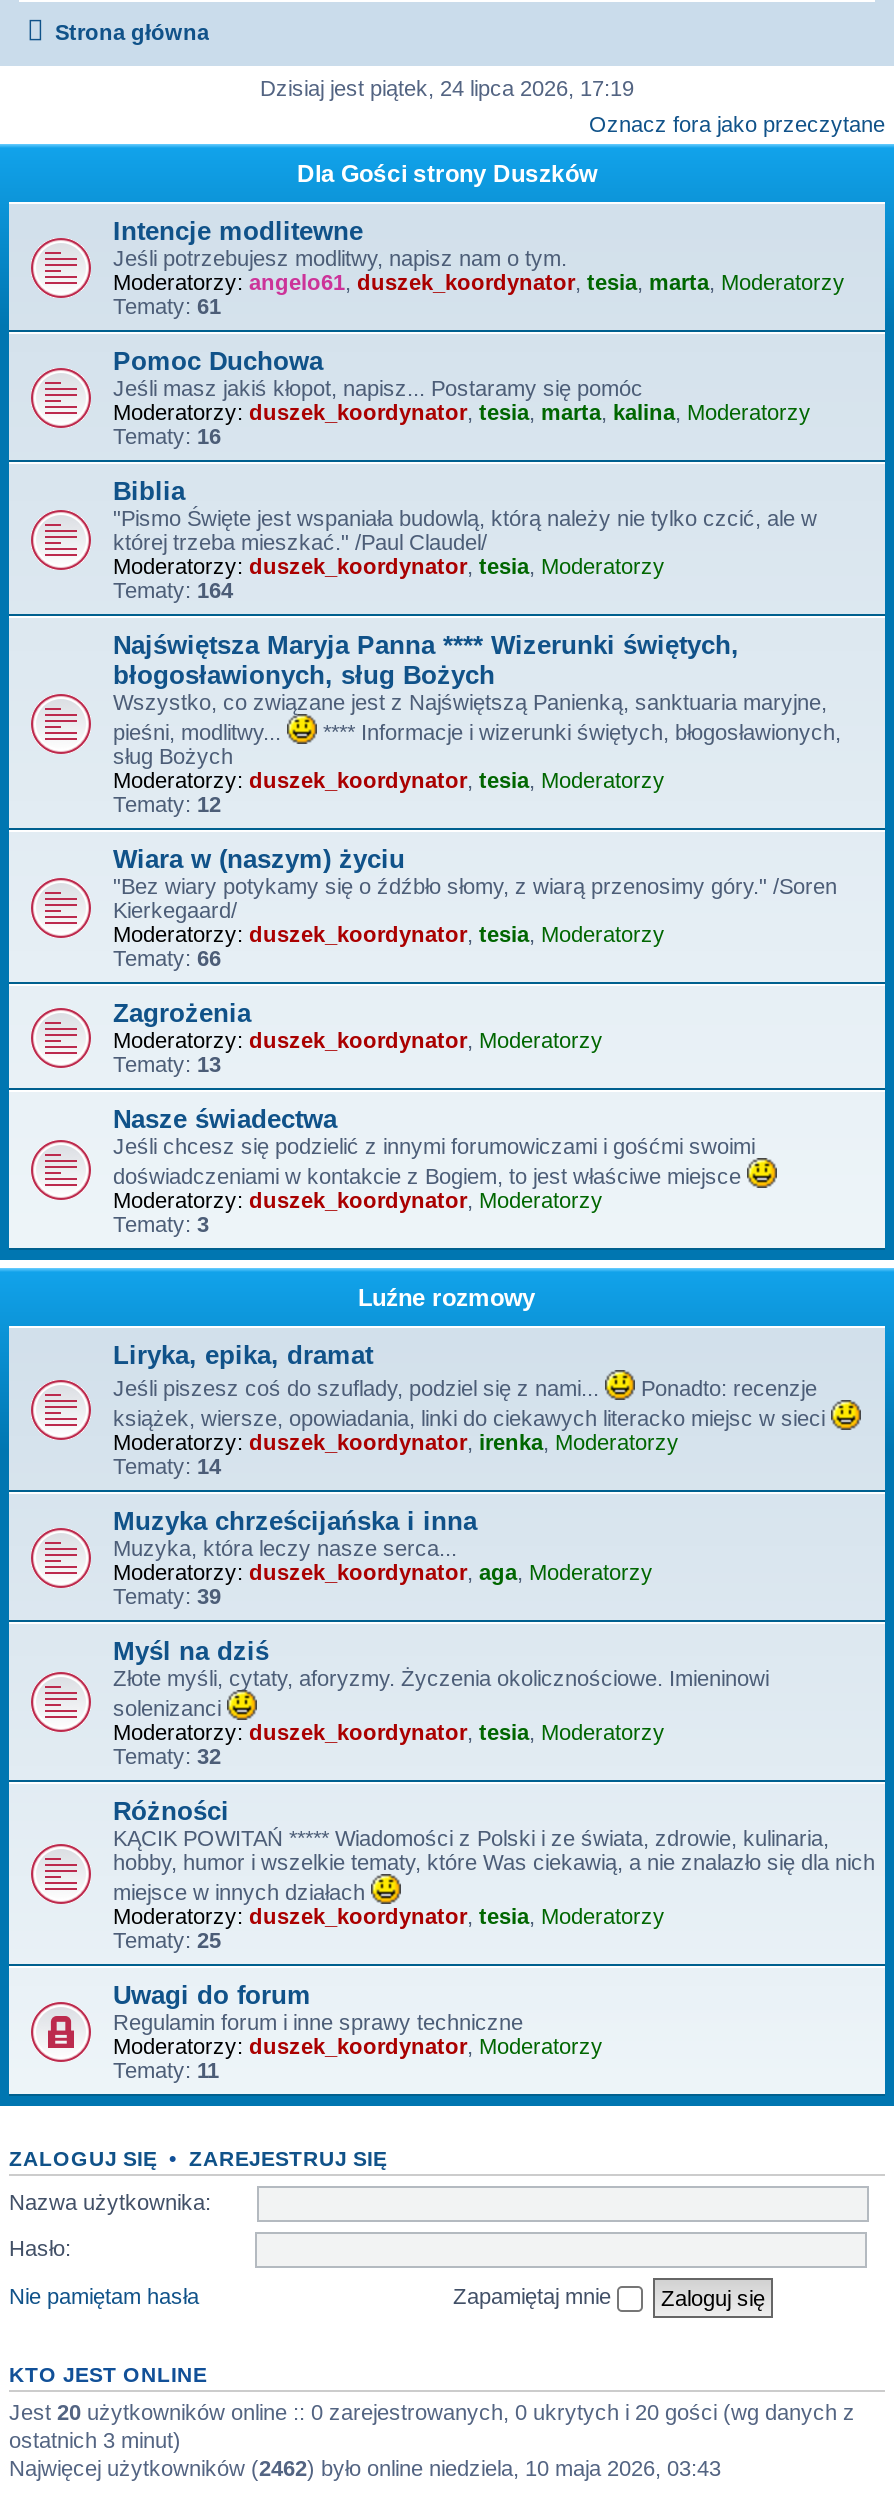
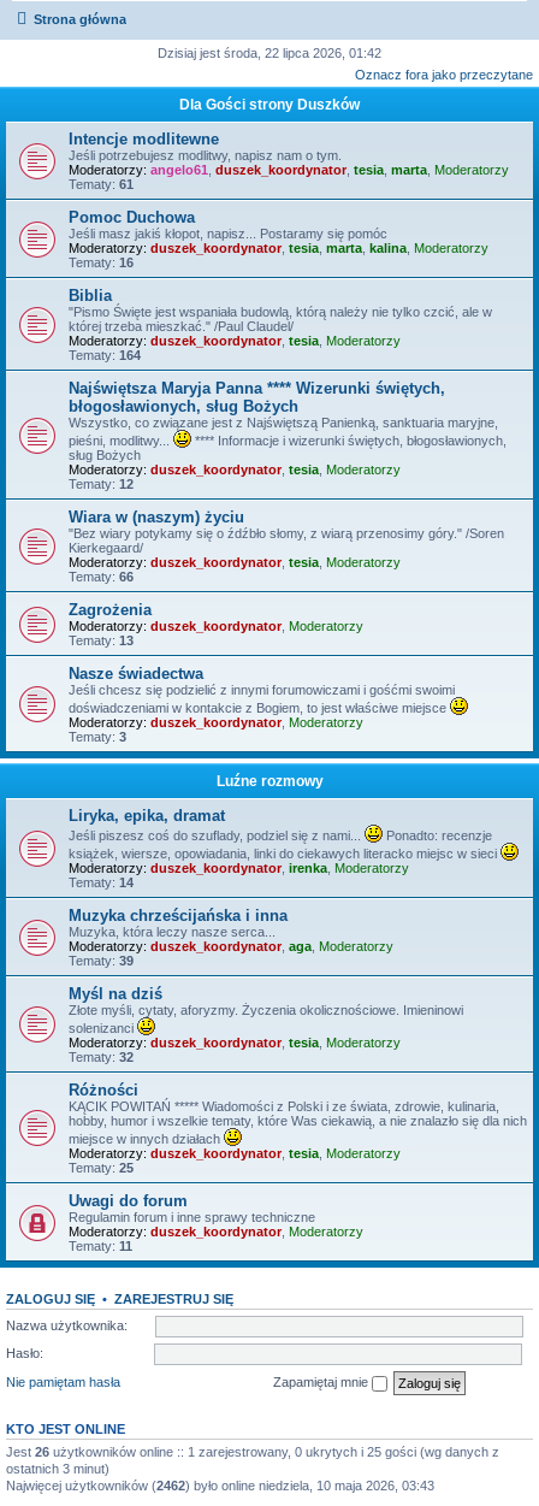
[260,76,634,100] Dzisiaj jest piątek, 24 lipca 2026, 17:19 -> [158,46,381,60] Dzisiaj jest środa, 22 lipca 2026, 01:42
[9,2399,855,2423] Jest 20 użytkowników online :: 0 zarejestrowanych, 0 ukrytych i 20 gości (wg danych z -> [6,1444,499,1458] Jest 26 użytkowników online :: 1 zarejestrowany, 0 ukrytych i 25 gości (wg danych z

